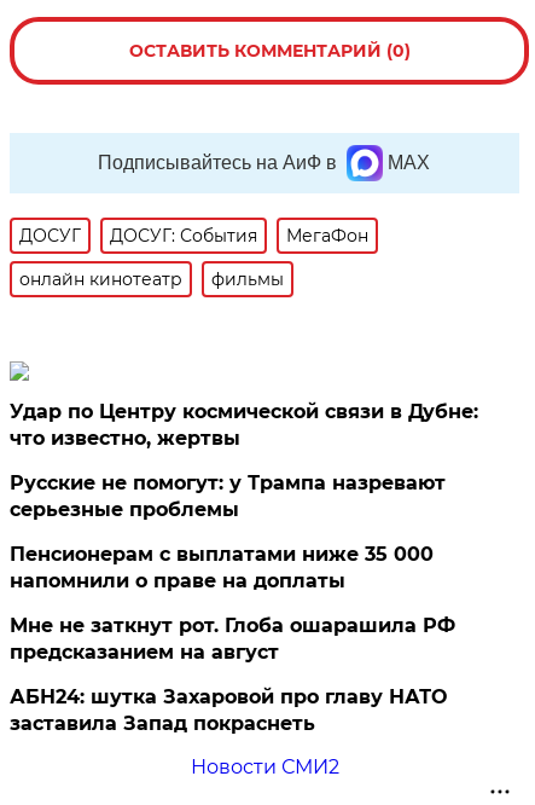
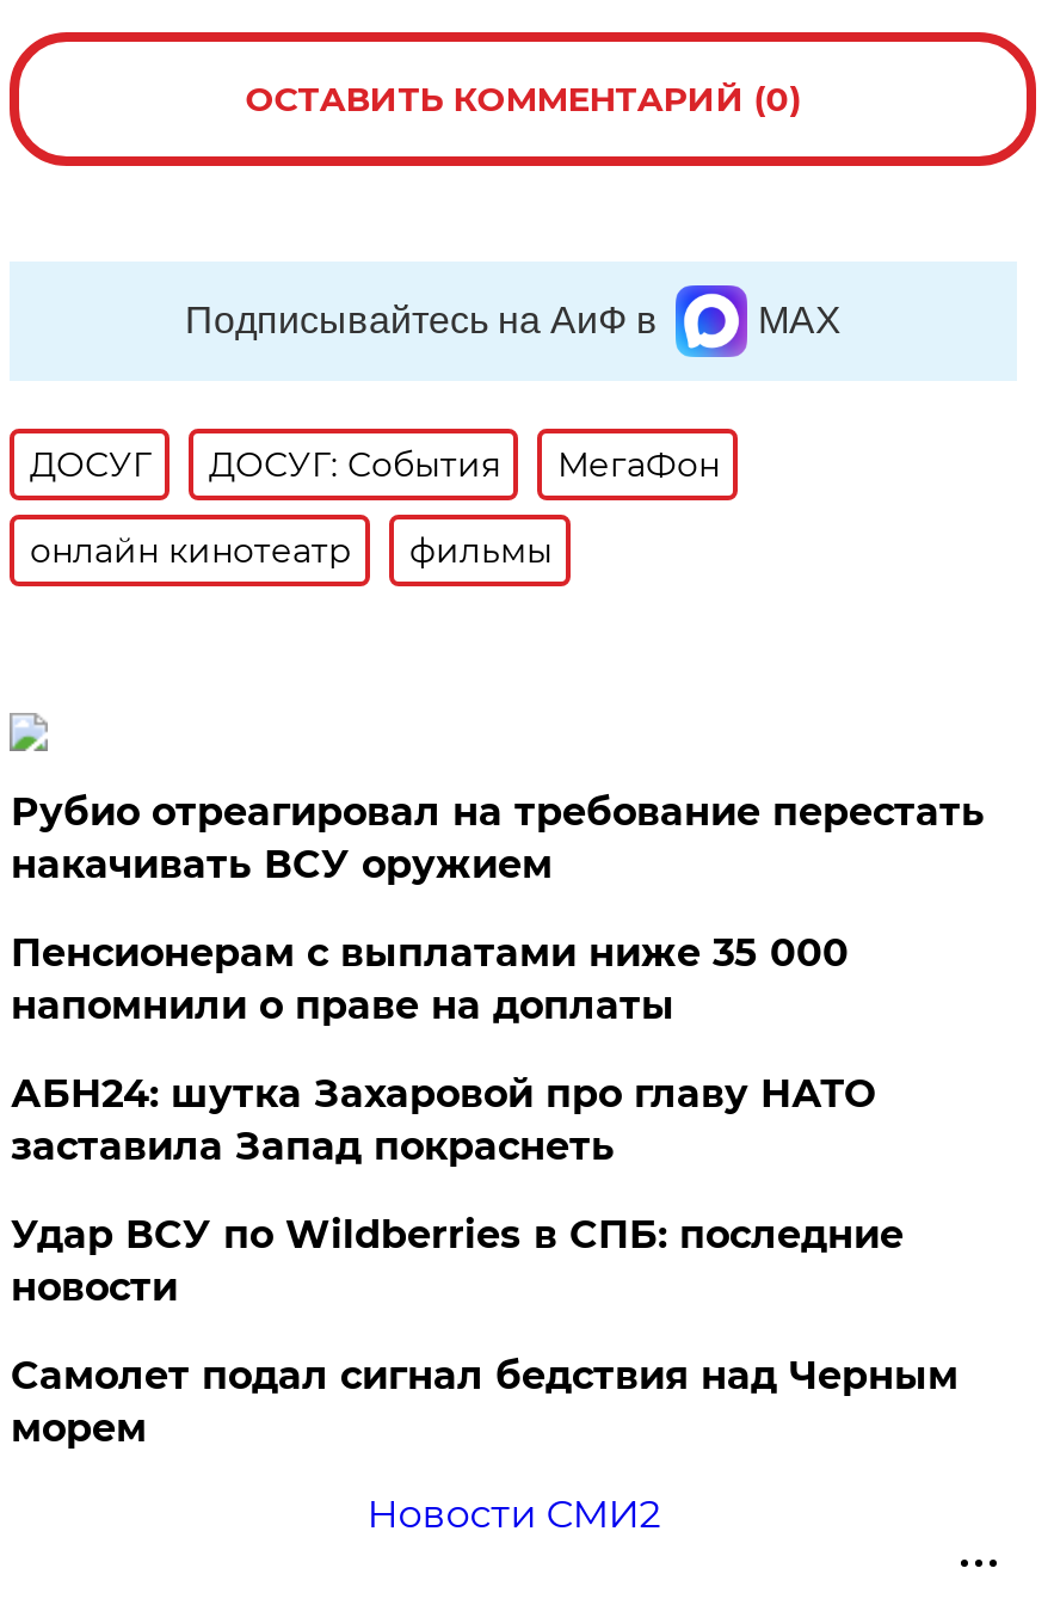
[10,400,479,521] Удар по Центру космической связи в Дубне: | что известно, жертвы | Русские не помогут: у Трампа назревают | серьезные проблемы -> [11,789,985,887] Рубио отреагировал на требование перестать | накачивать ВСУ оружием
moved [10,543,434,592] -> [11,930,848,1028]: Пенсионерам с выплатами ниже 35 000 | напомнили о праве на доплаты
[10,614,456,664] Мне не заткнут рот. Глоба ошарашила РФ | предсказанием на август -> none
moved [10,685,447,735] -> [11,1071,875,1169]: АБН24: шутка Захаровой про главу НАТО | заставила Запад покраснеть
none -> [11,1212,958,1451] Удар ВСУ по Wildberries в СПБ: последние | новости | Самолет подал сигнал бедствия над Черным | морем

